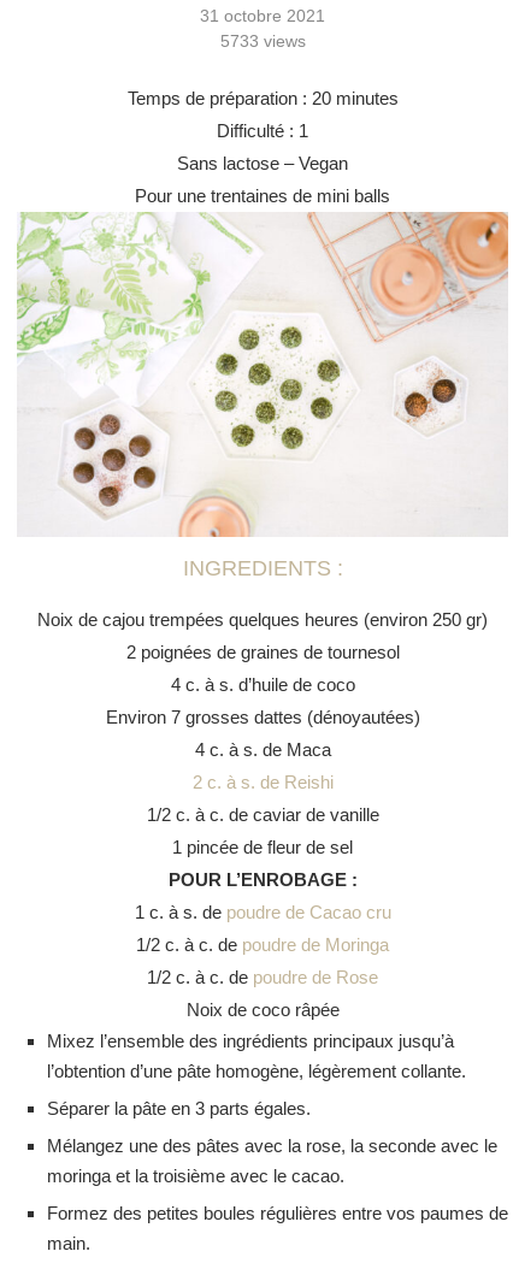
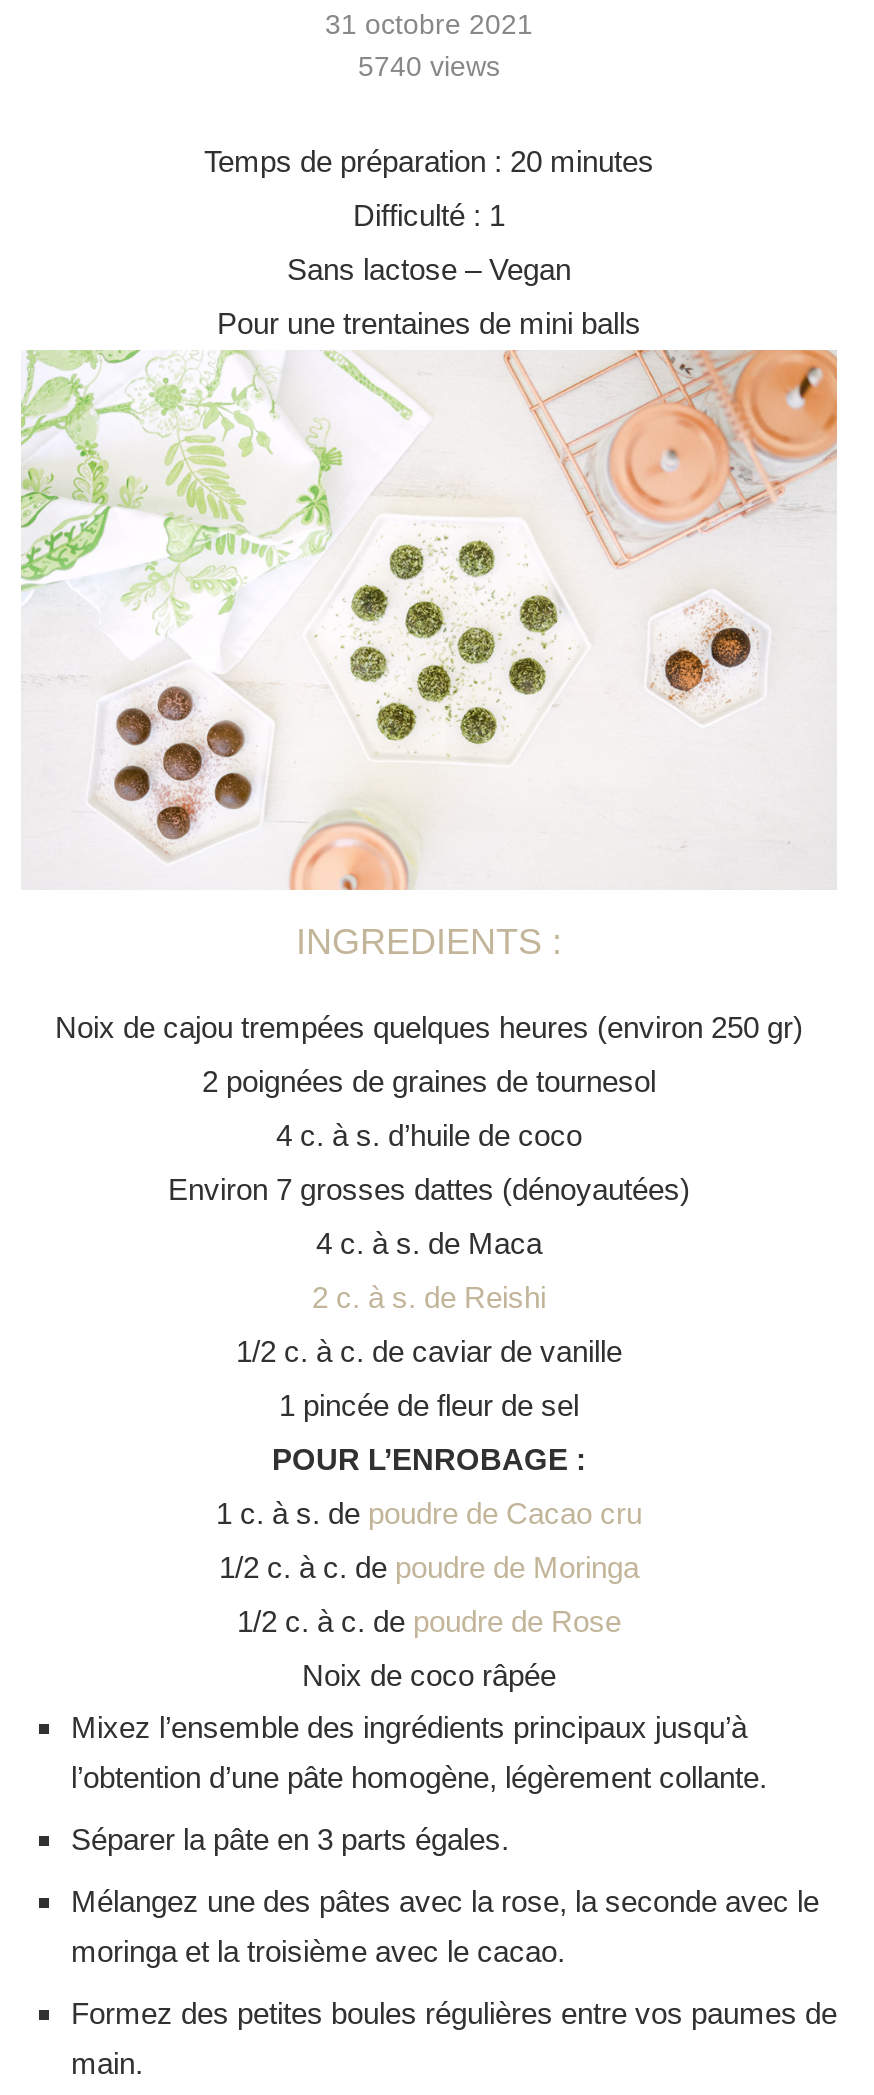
[220,32,305,51] 5733 views -> [358,50,500,82] 5740 views

